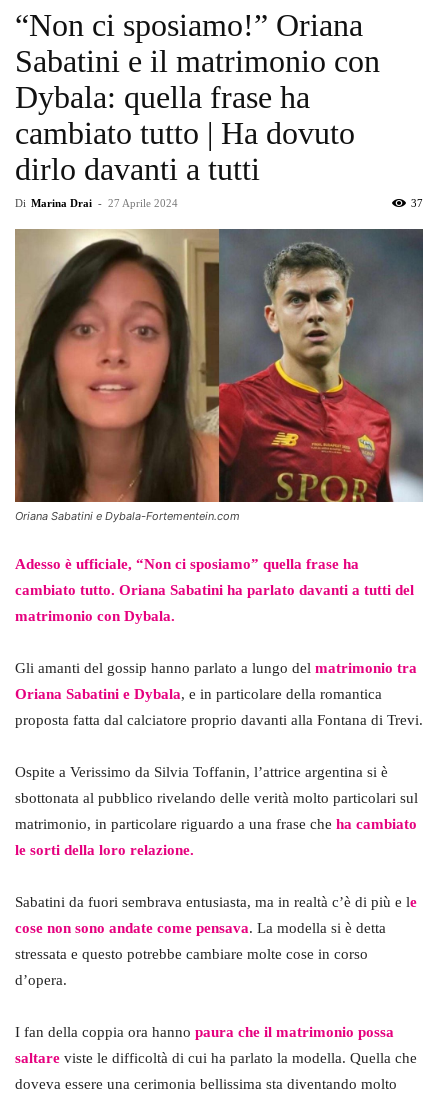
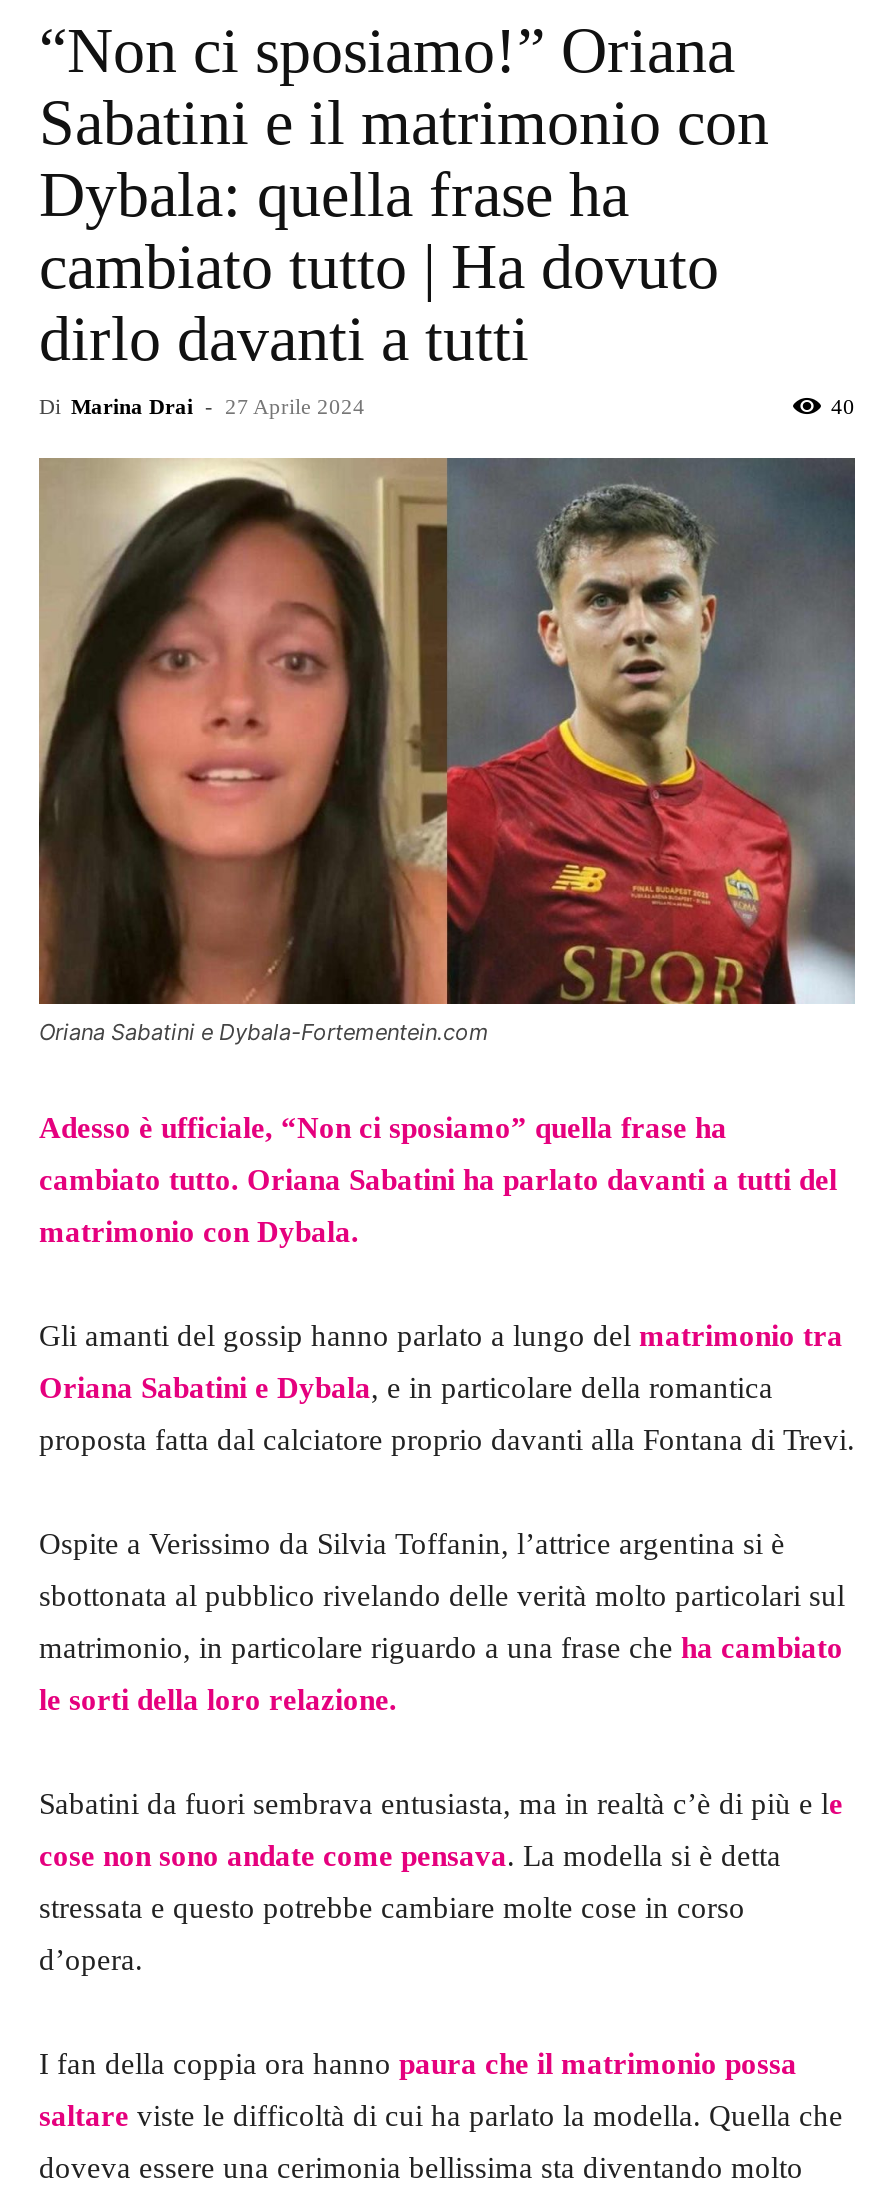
[411,197,423,209] 37 -> [831,394,855,418] 40

